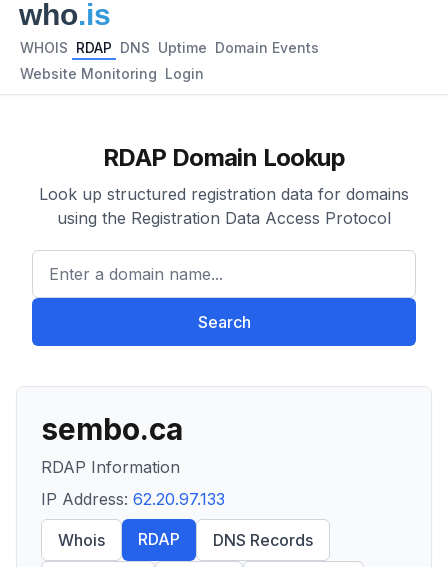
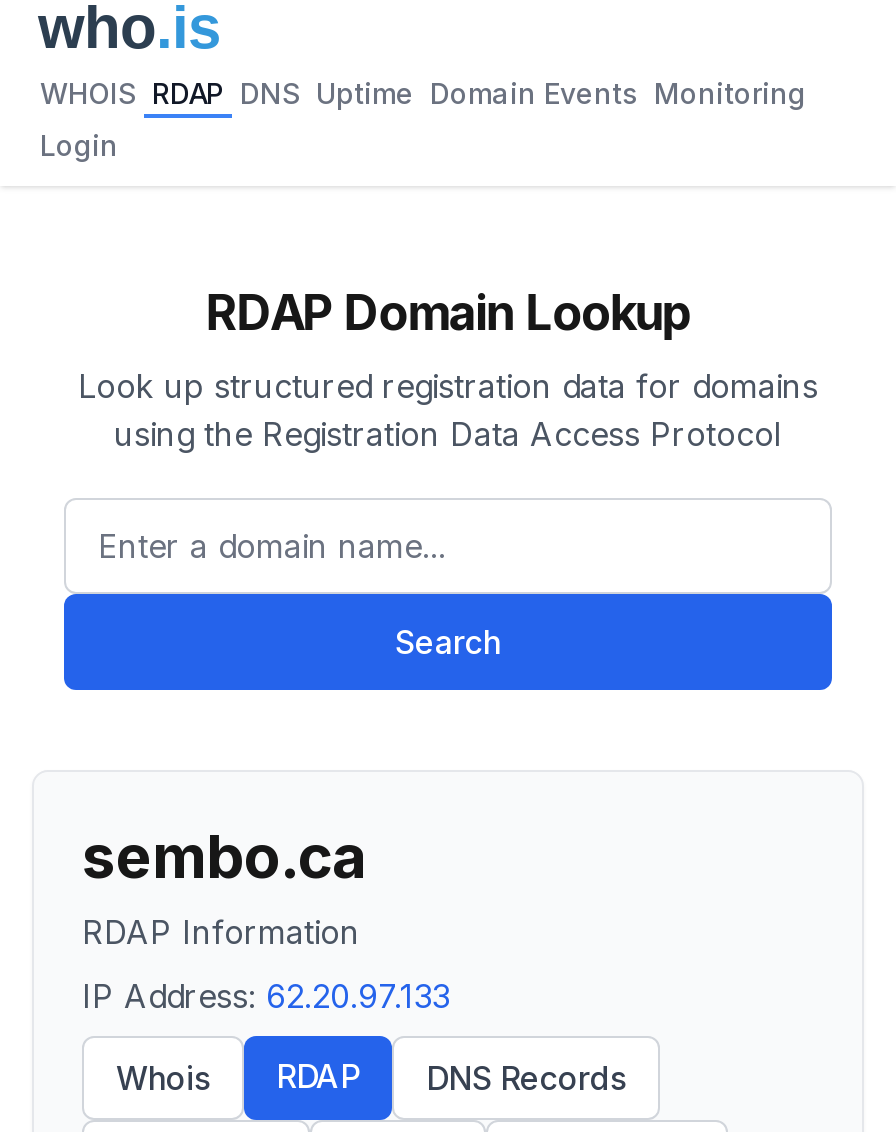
[20,39,319,56] WHOIS RDAP DNS Uptime Domain Events -> [40,76,806,110] WHOIS RDAP DNS Uptime Domain Events Monitoring
[20,65,204,82] Website Monitoring Login -> [40,128,118,162] Login

